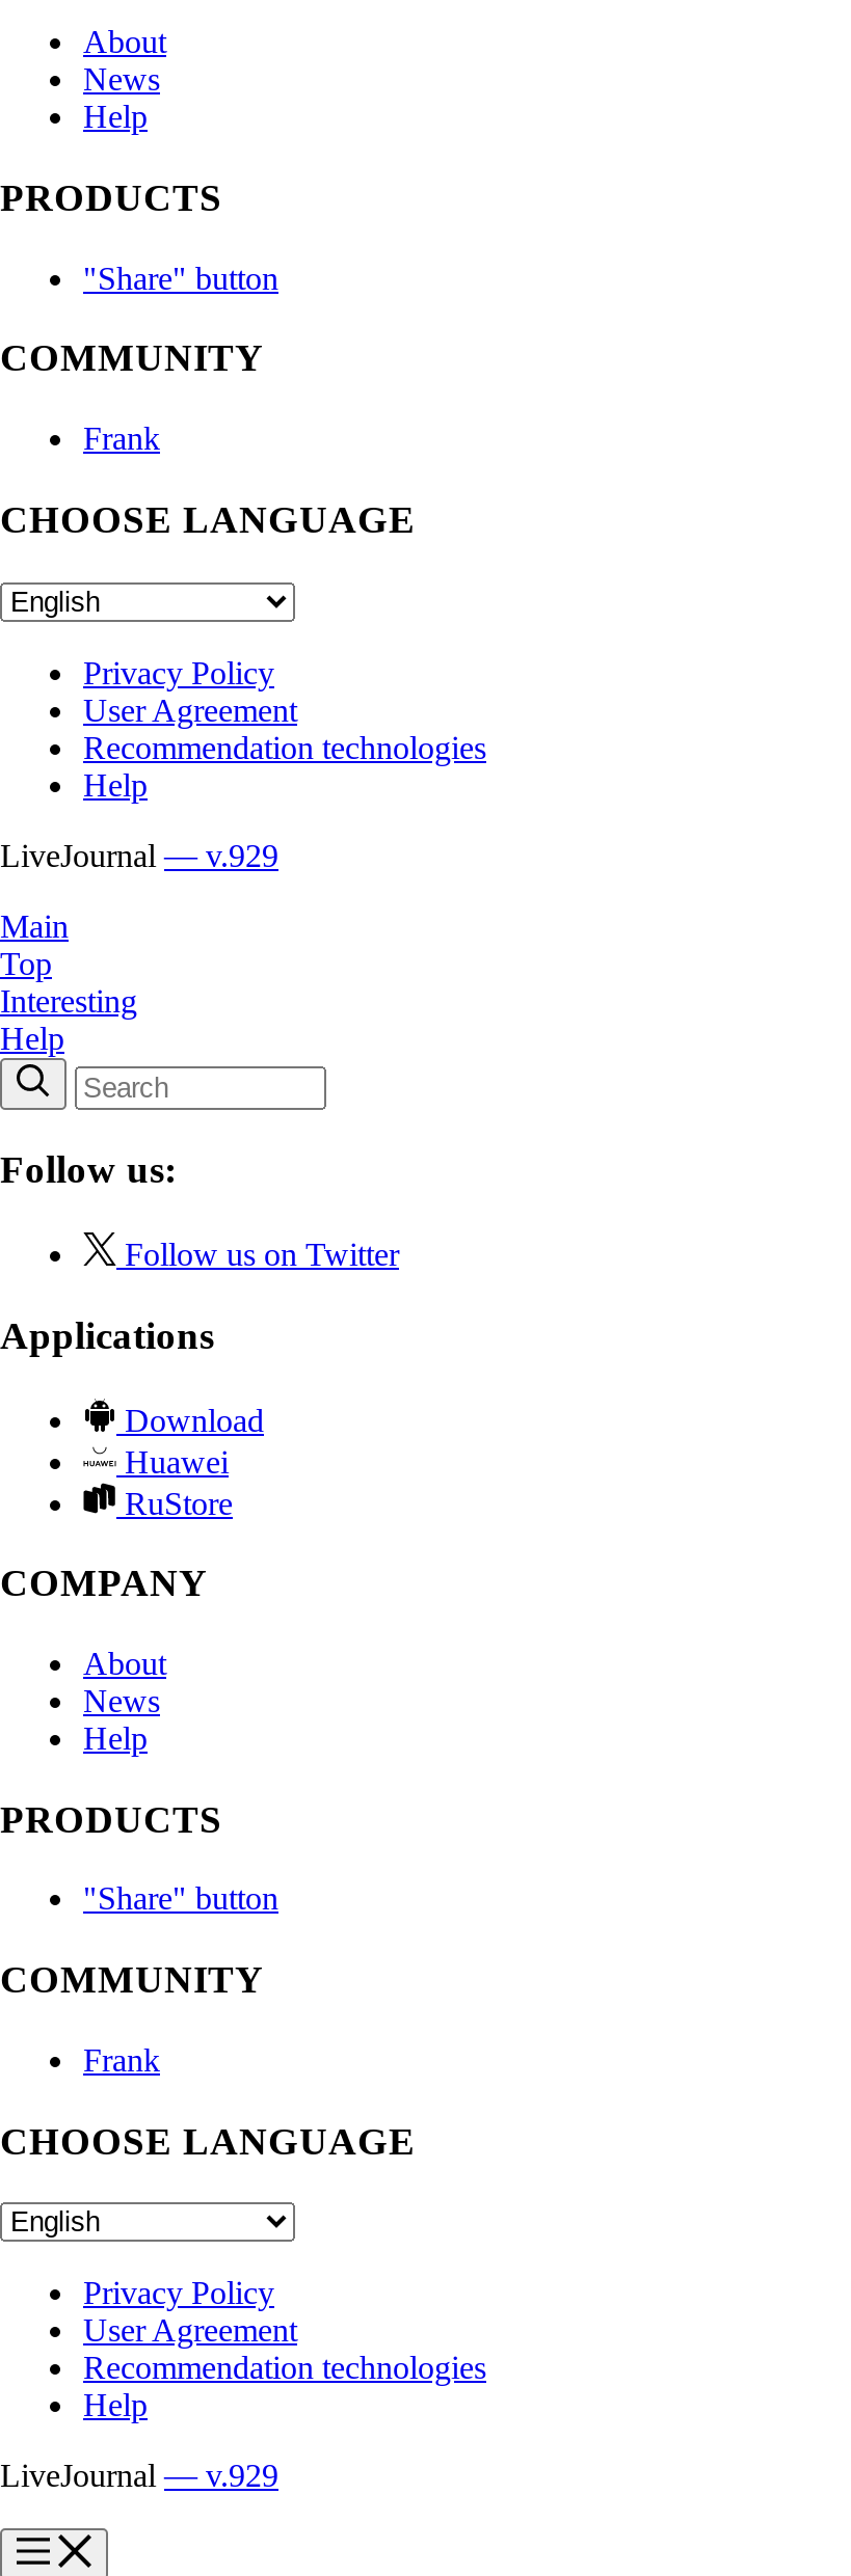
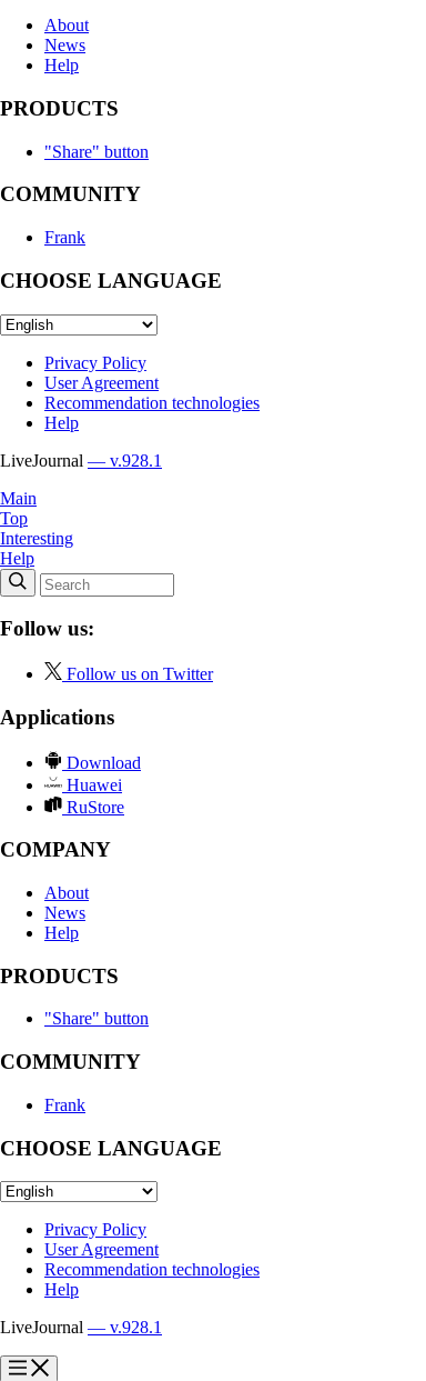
[0,837,278,872] LiveJournal — v.929 -> [0,451,162,470] LiveJournal — v.928.1
[0,2458,278,2493] LiveJournal — v.929 -> [0,1318,162,1337] LiveJournal — v.928.1

